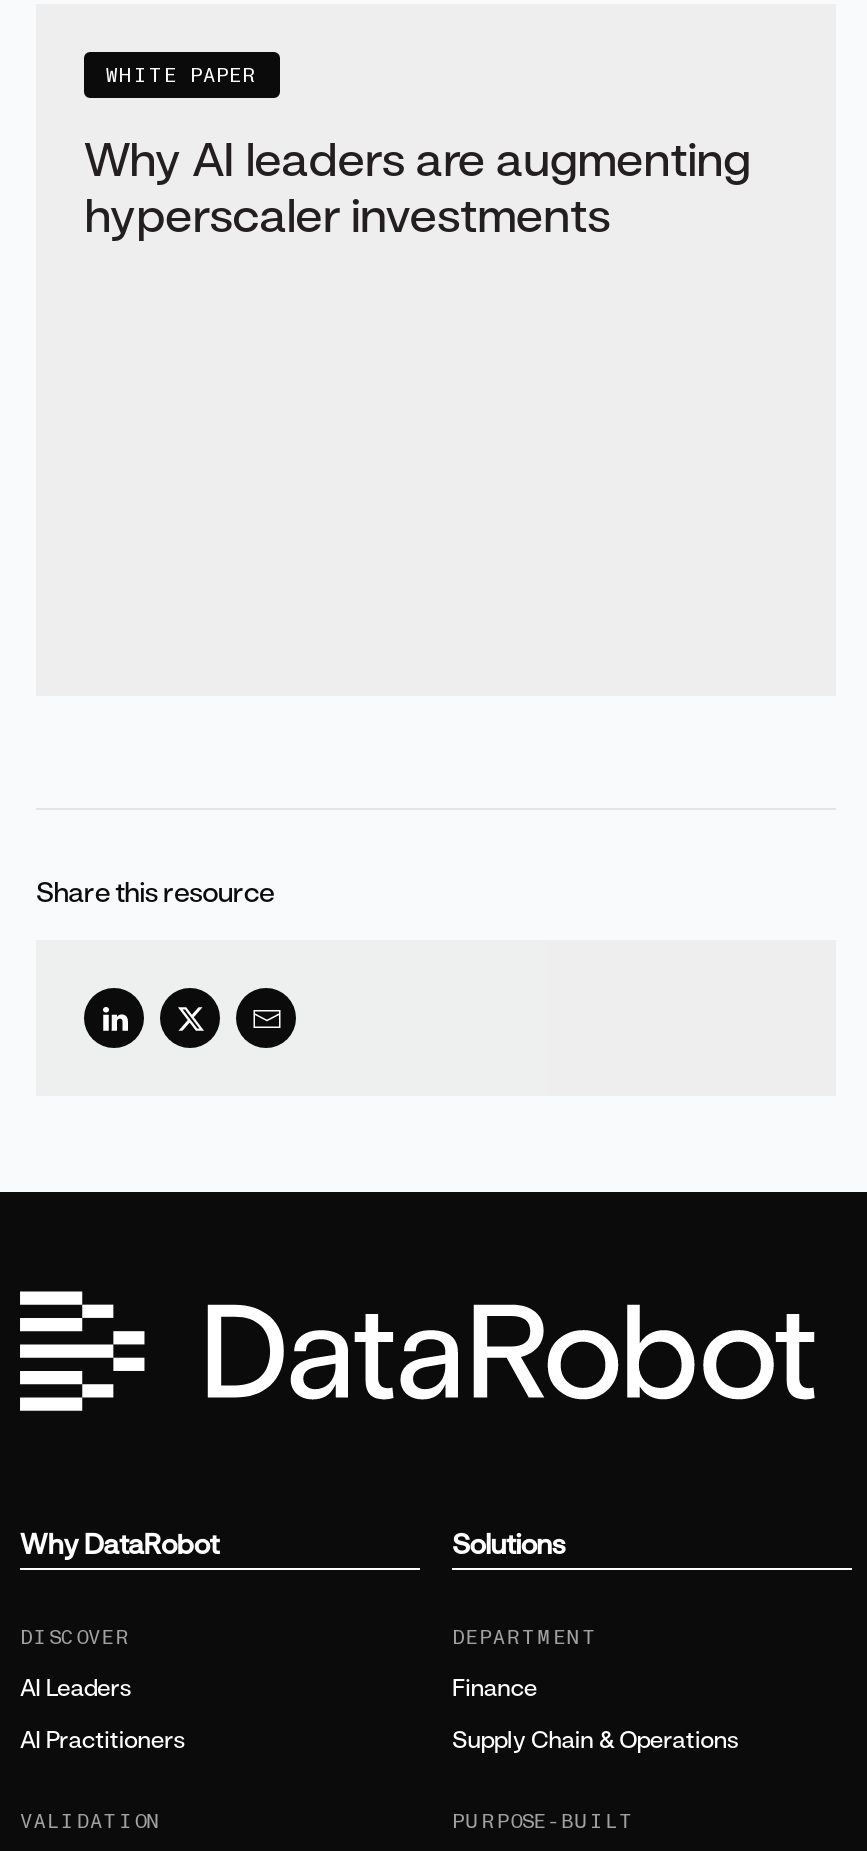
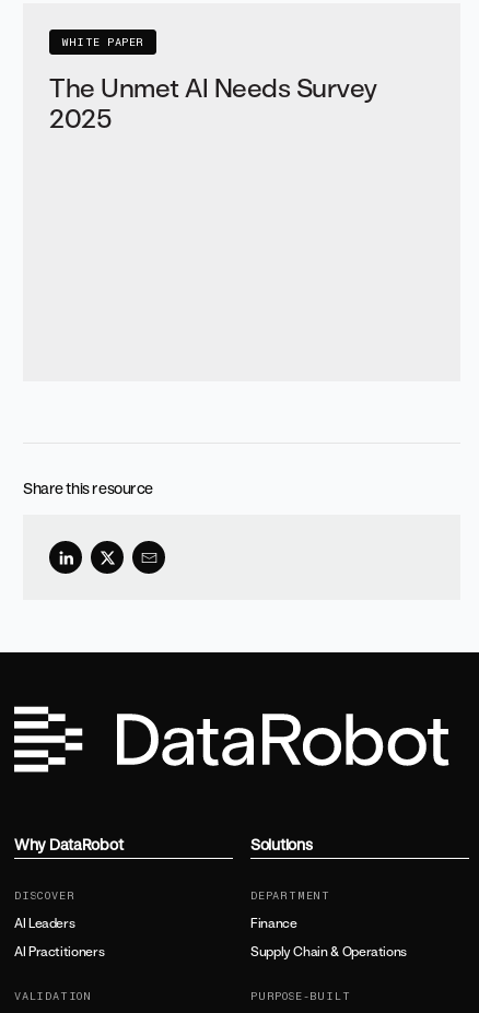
[84,128,750,244] Why AI leaders are augmenting | hyperscaler investments -> [49,71,378,135] The Unmet AI Needs Survey | 2025

